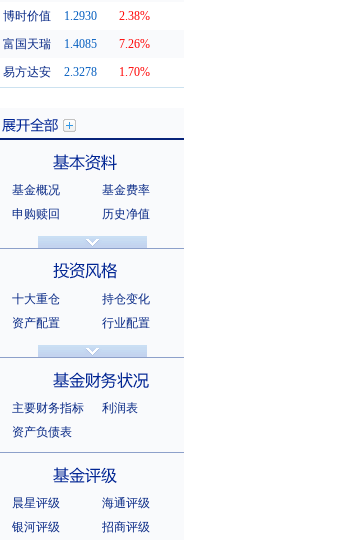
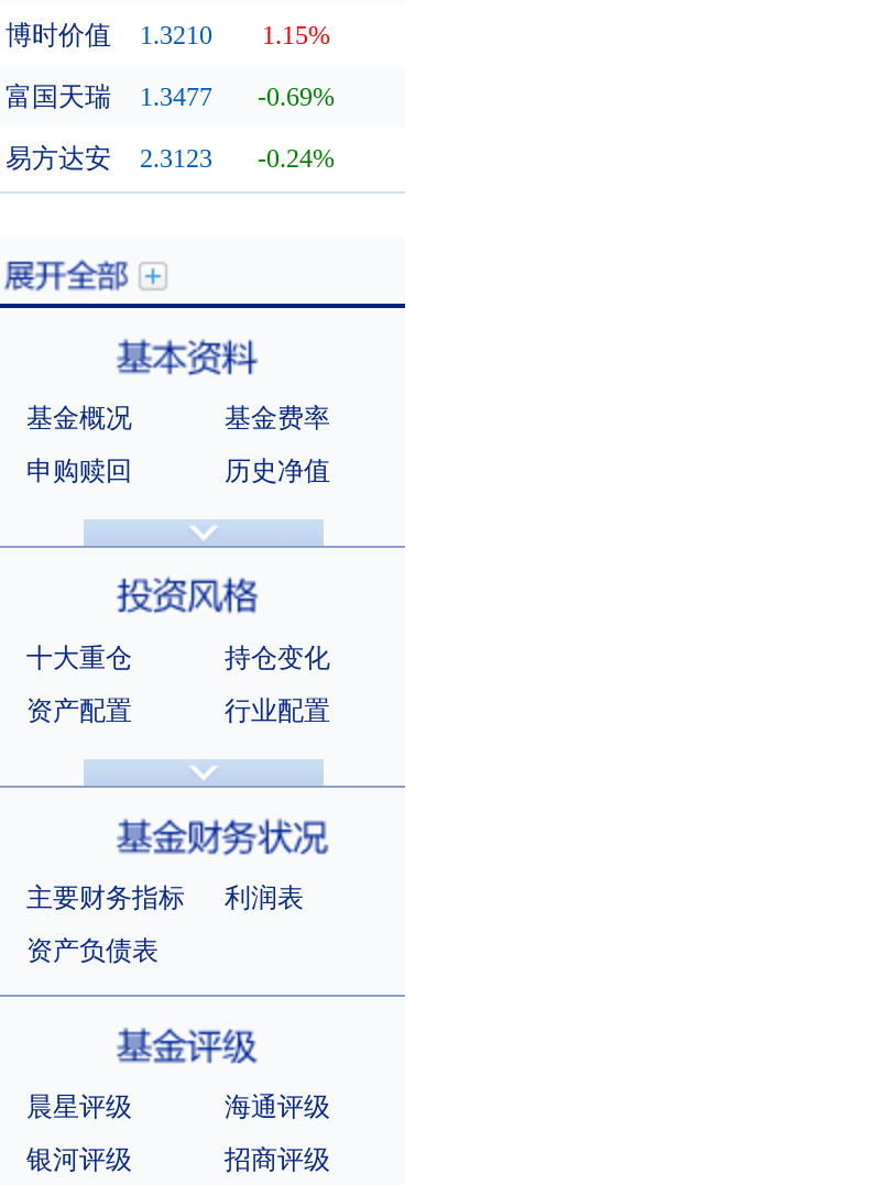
[63,9,96,23] 1.2930 -> [140,20,212,51] 1.3210
[119,9,150,23] 2.38% -> [262,20,330,51] 1.15%
[63,37,96,51] 1.4085 -> [140,81,212,112] 1.3477
[119,37,150,51] 7.26% -> [258,81,335,112] -0.69%
[63,65,96,79] 2.3278 -> [140,143,212,174] 2.3123
[119,65,150,79] 1.70% -> [258,143,335,174] -0.24%

